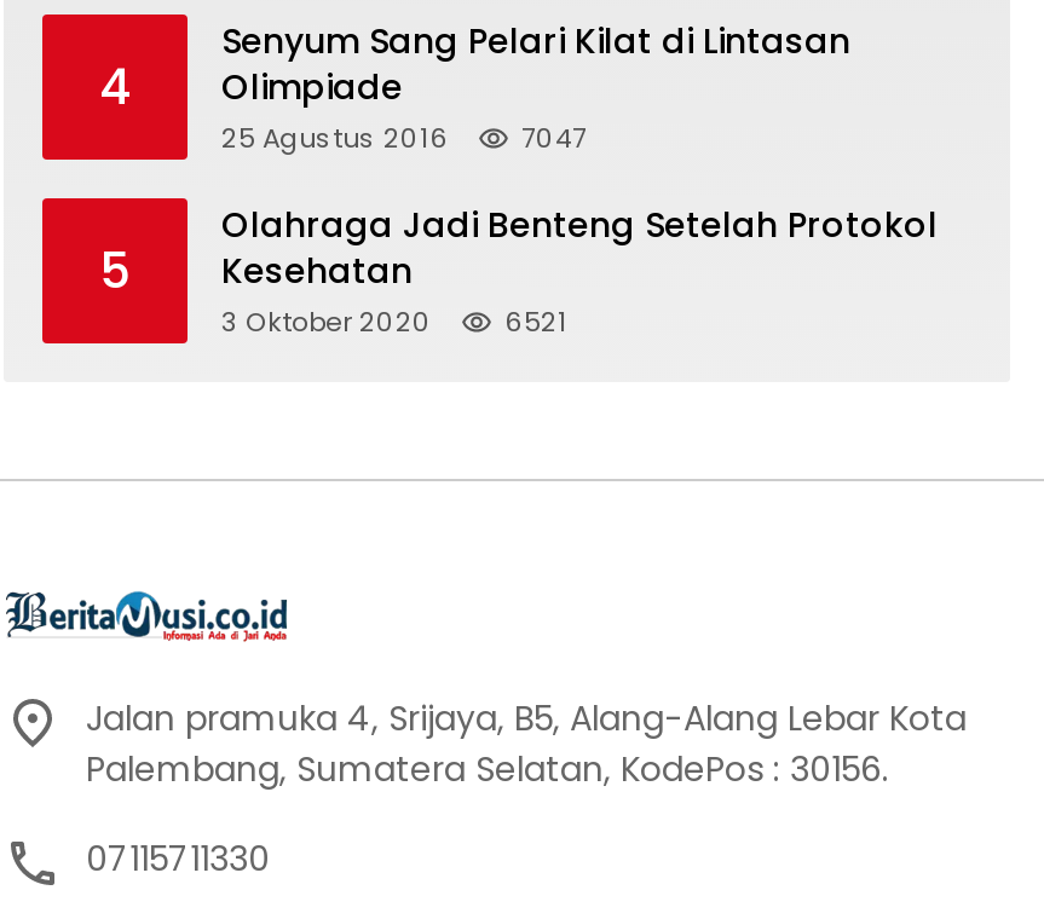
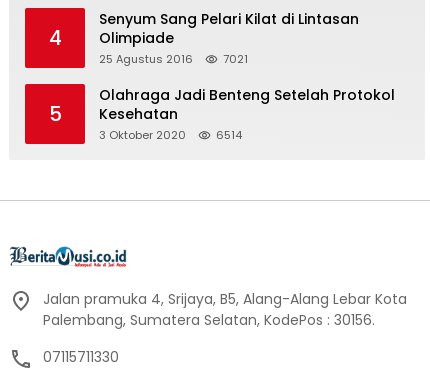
[221,119,587,158] 25 Agustus 2016 7047 -> [99,51,248,67] 25 Agustus 2016 7021
[221,303,567,342] 3 Oktober 2020 6521 -> [99,127,242,143] 3 Oktober 2020 6514

